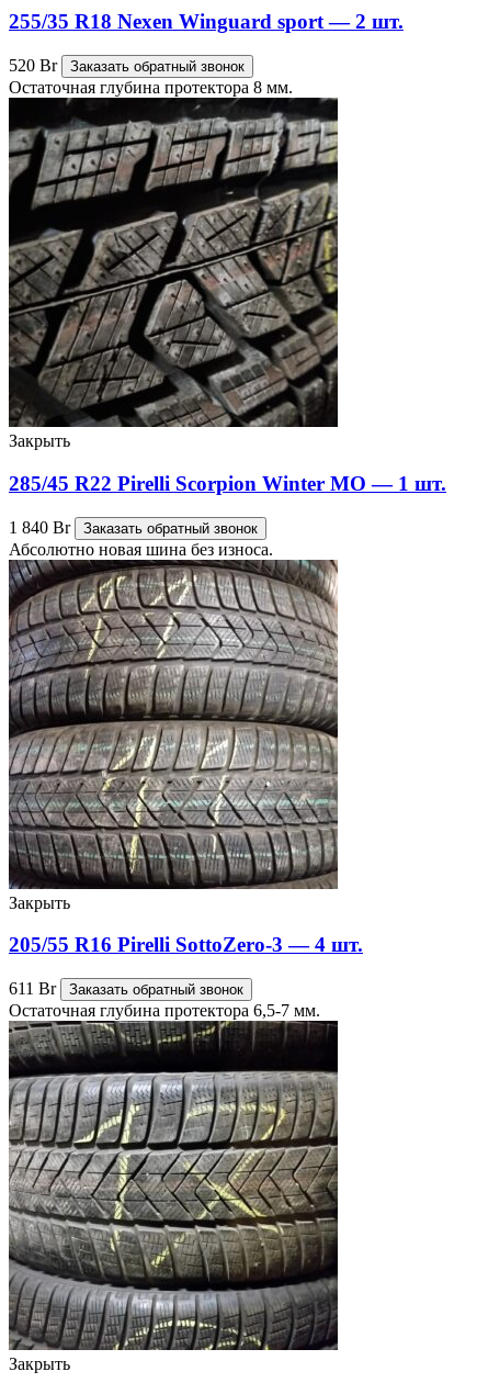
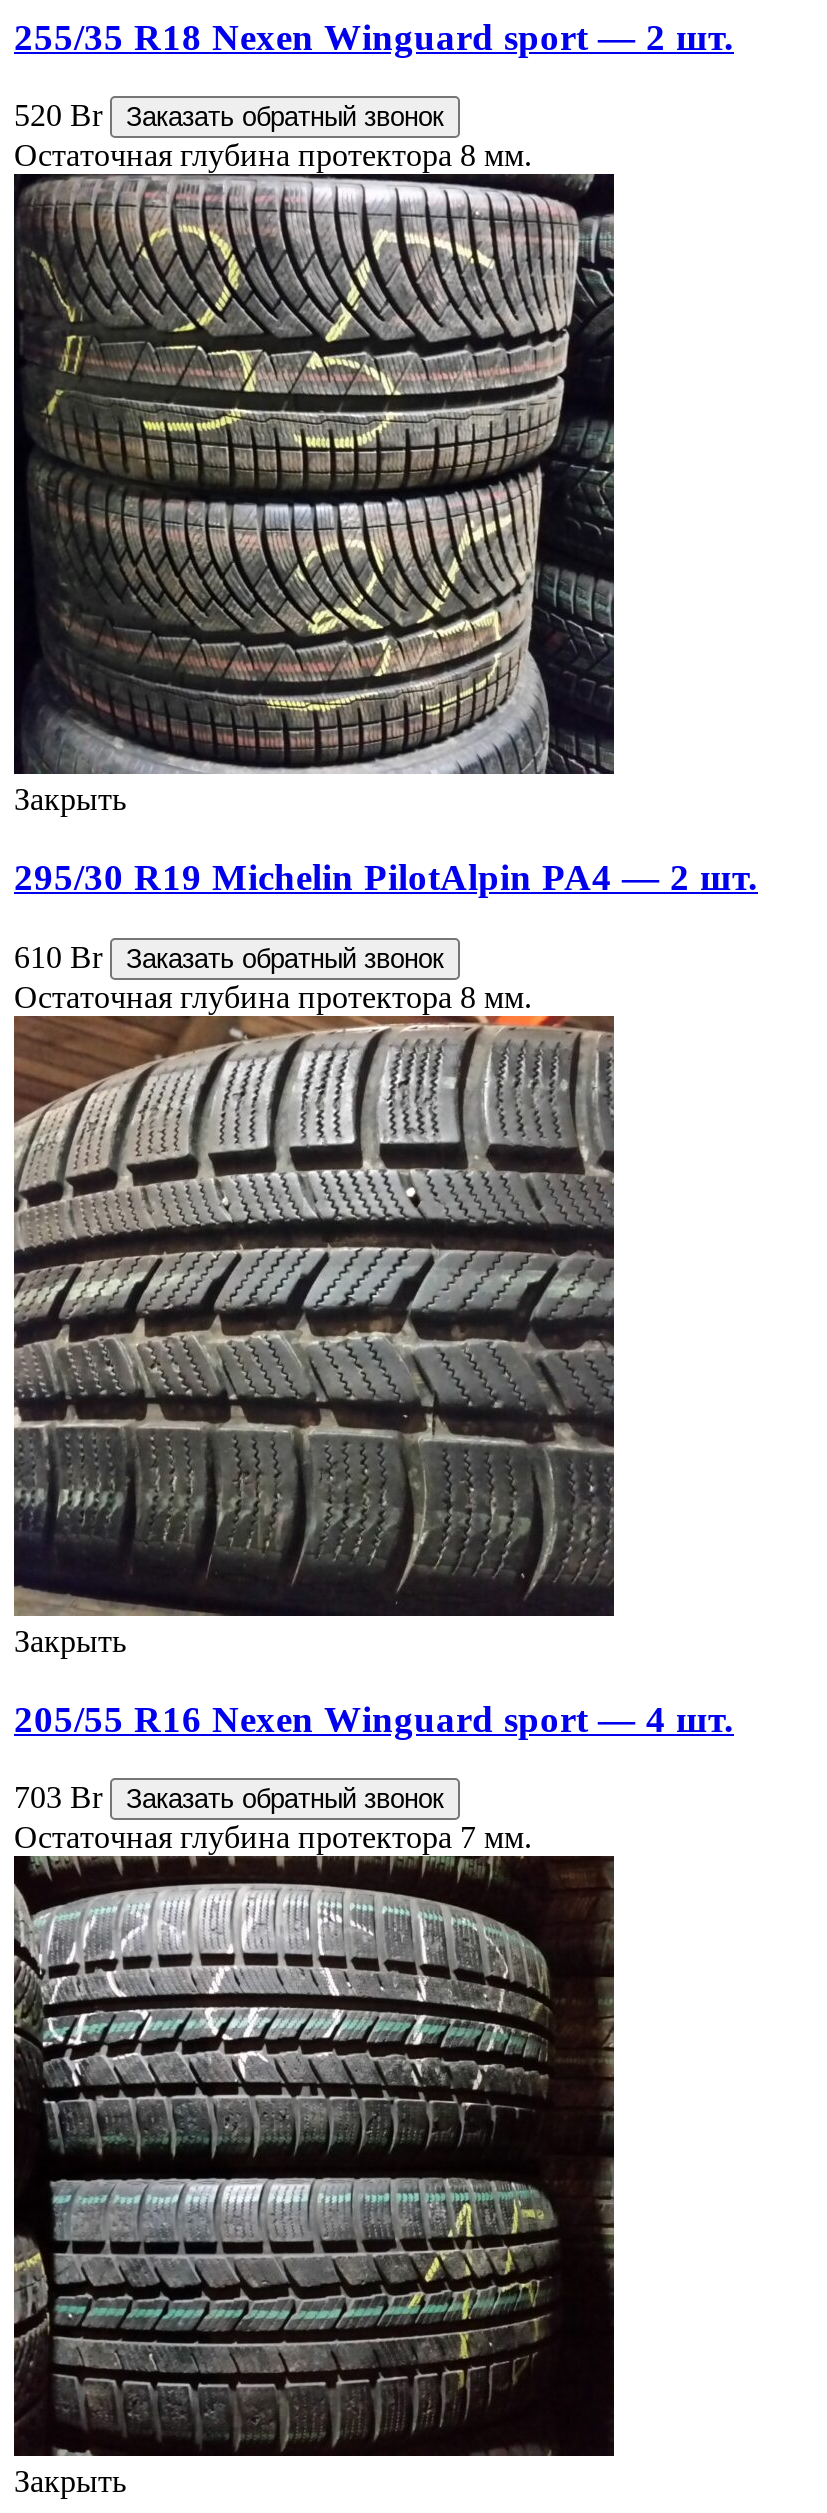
[8,97,339,428] [image] -> [12,173,616,775] [image]
[9,472,446,495] 285/45 R22 Pirelli Scorpion Winter MO — 1 шт. -> [14,857,758,899] 295/30 R19 Michelin PilotAlpin PA4 — 2 шт.
[9,518,258,536] 1 840 Br Заказать обратный звонок -> [14,940,444,974] 610 Br Заказать обратный звонок
[9,539,273,558] Абсолютно новая шина без износа. -> [14,980,532,1014] Остаточная глубина протектора 8 мм.
[8,559,338,890] [image] -> [12,1015,616,1617] [image]
[9,933,363,956] 205/55 R16 Pirelli SottoZero-3 — 4 шт. -> [14,1697,734,1739] 205/55 R16 Nexen Winguard sport — 4 шт.
[9,979,243,998] 611 Br Заказать обратный звонок -> [14,1781,444,1815] 703 Br Заказать обратный звонок
[9,1001,320,1020] Остаточная глубина протектора 6,5-7 мм. -> [14,1821,532,1855] Остаточная глубина протектора 7 мм.
[9,1028,338,1351] [image] -> [12,1871,616,2457] [image]

